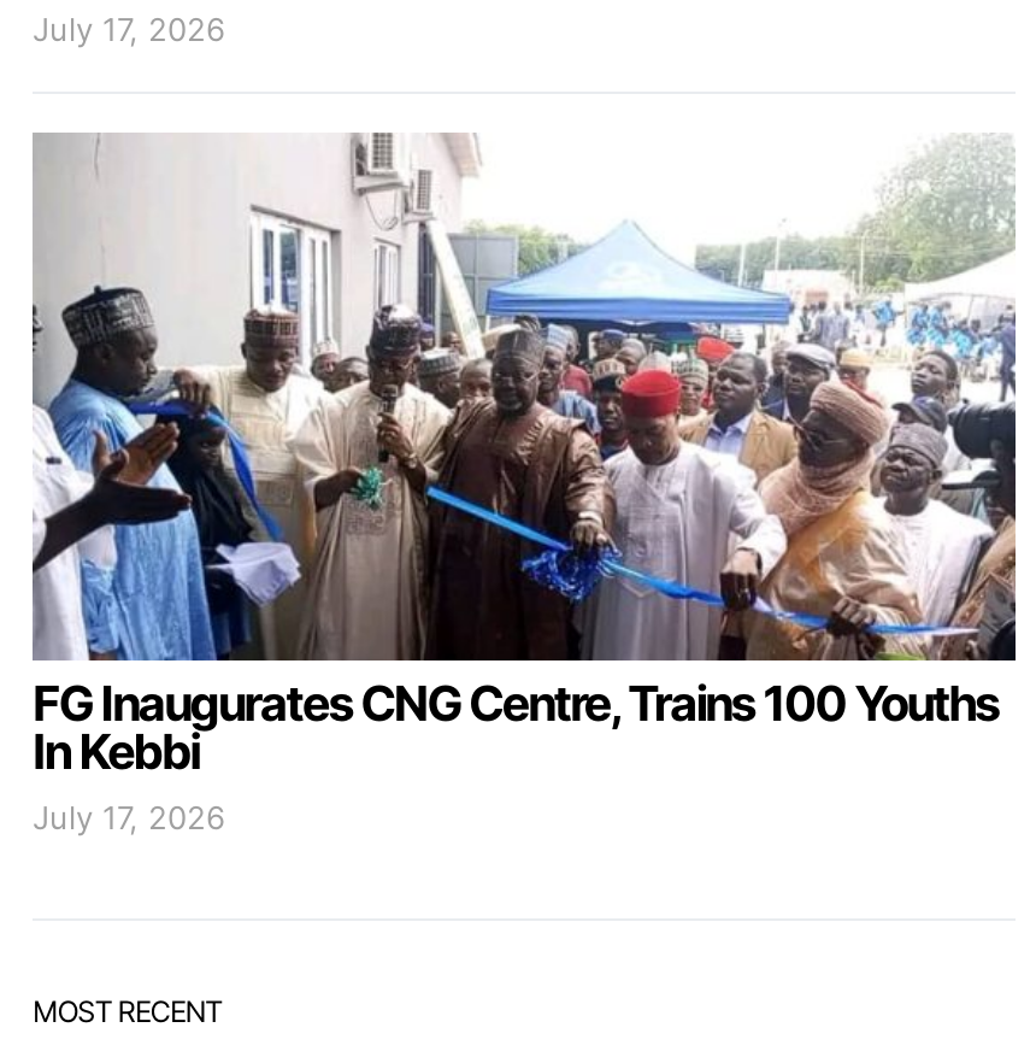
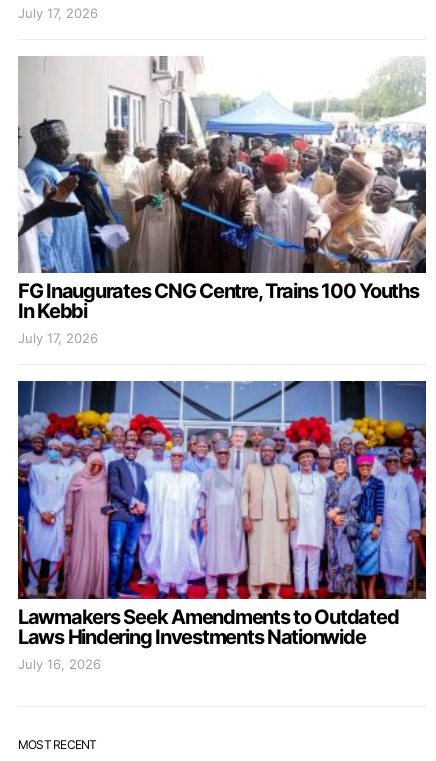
none -> [17,380,427,672] [image] | Lawmakers Seek Amendments to Outdated | Laws Hindering Investments Nationwide | July 16, 2026

